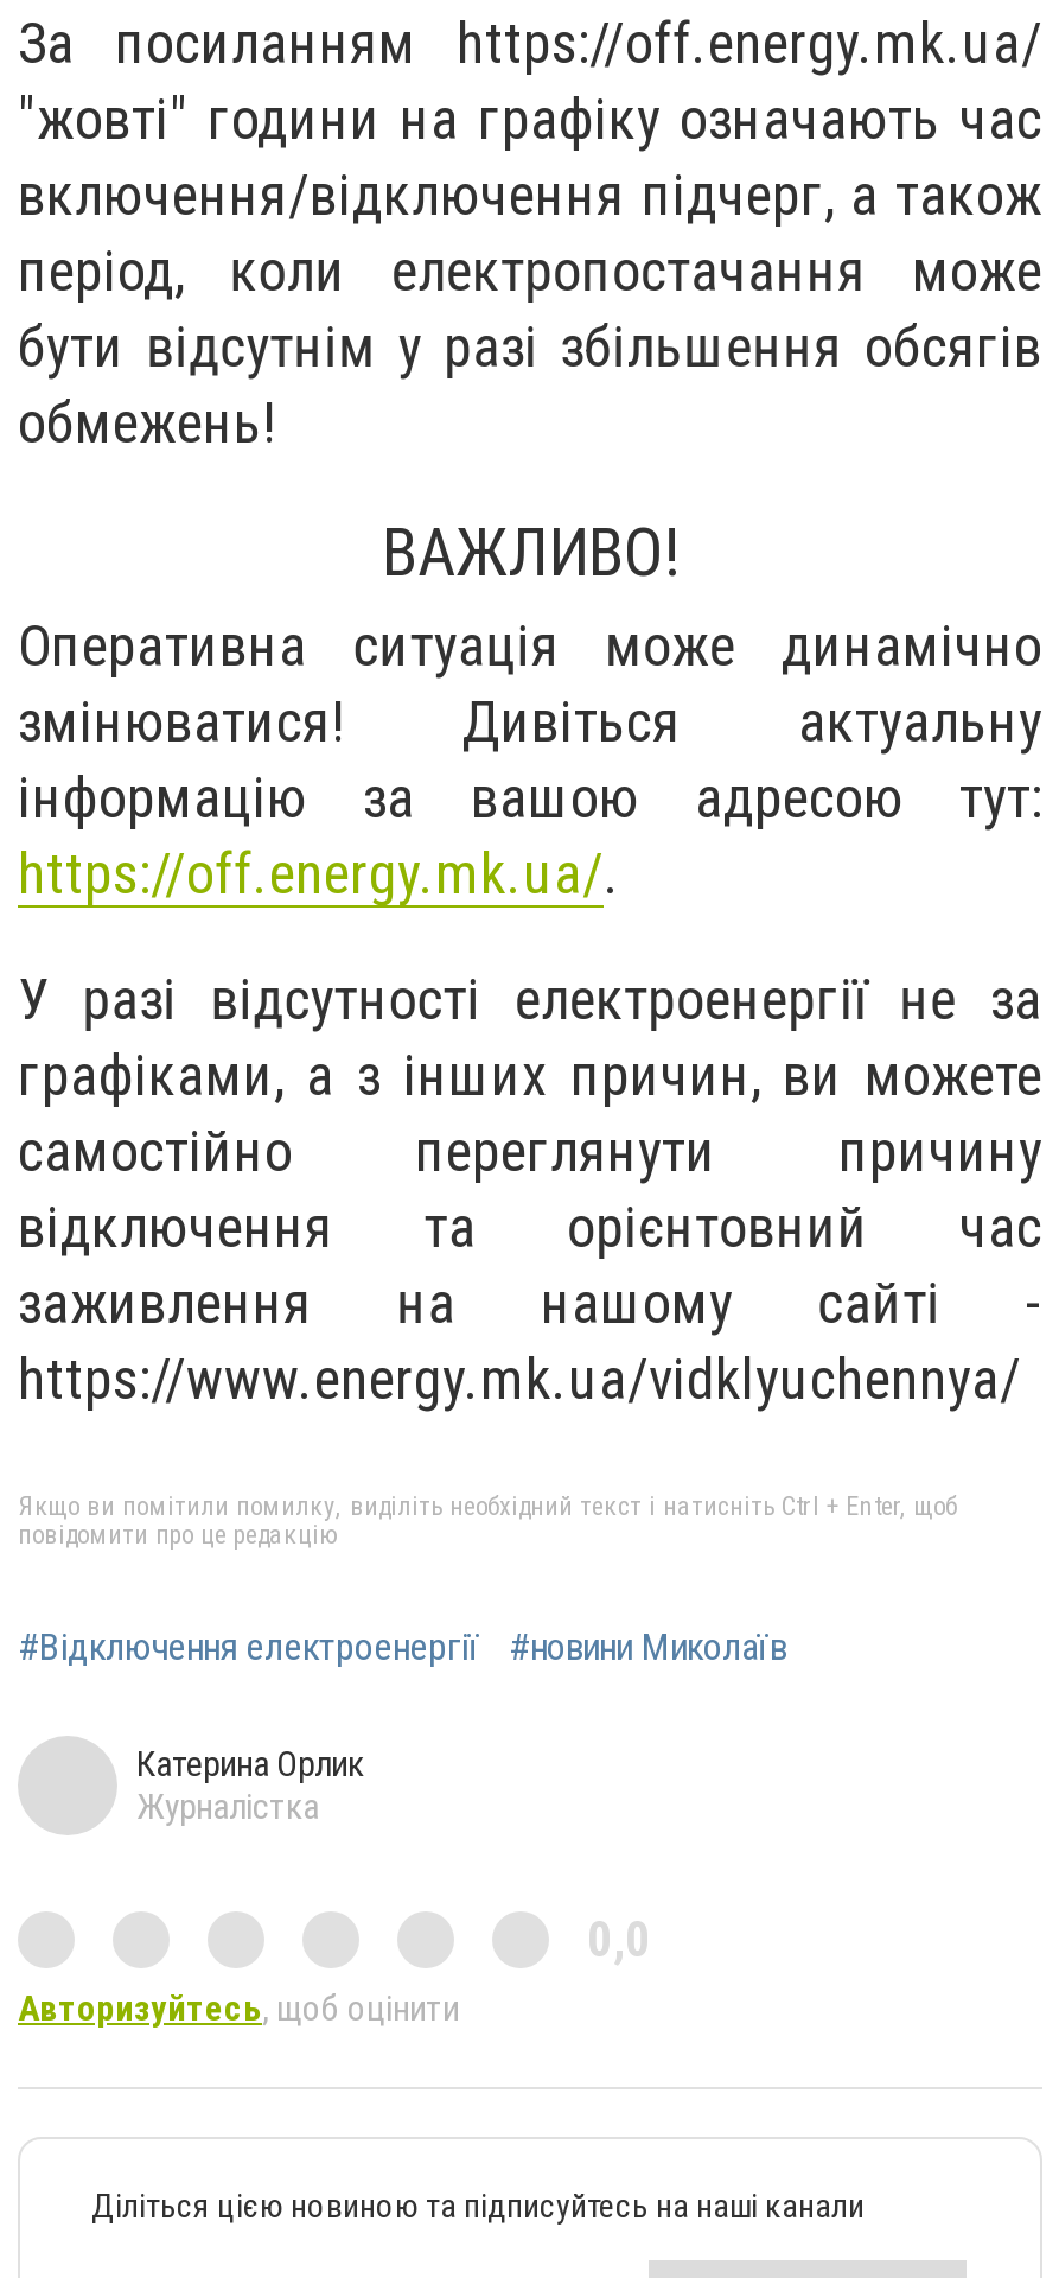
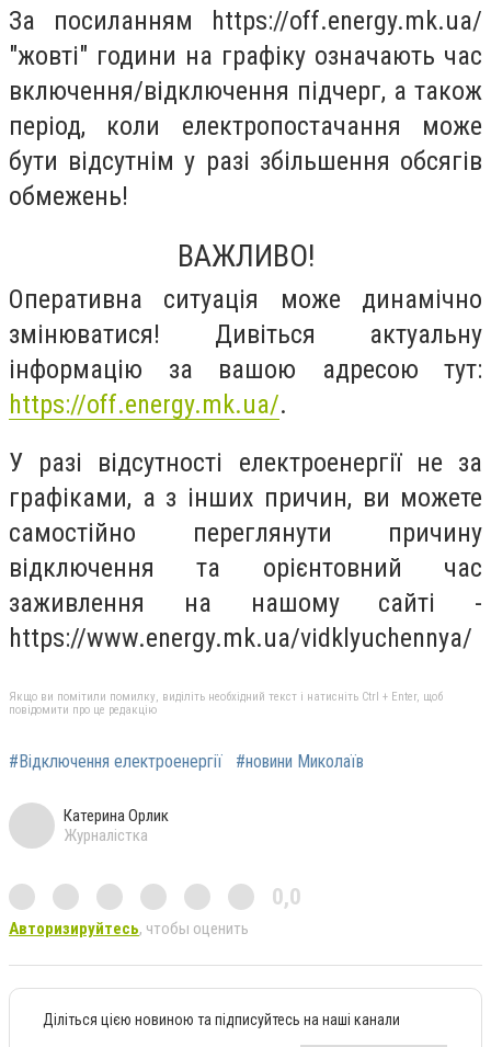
[18,1987,459,2030] Авторизуйтесь, щоб оцінити -> [9,919,249,938] Авторизируйтесь, чтобы оценить

